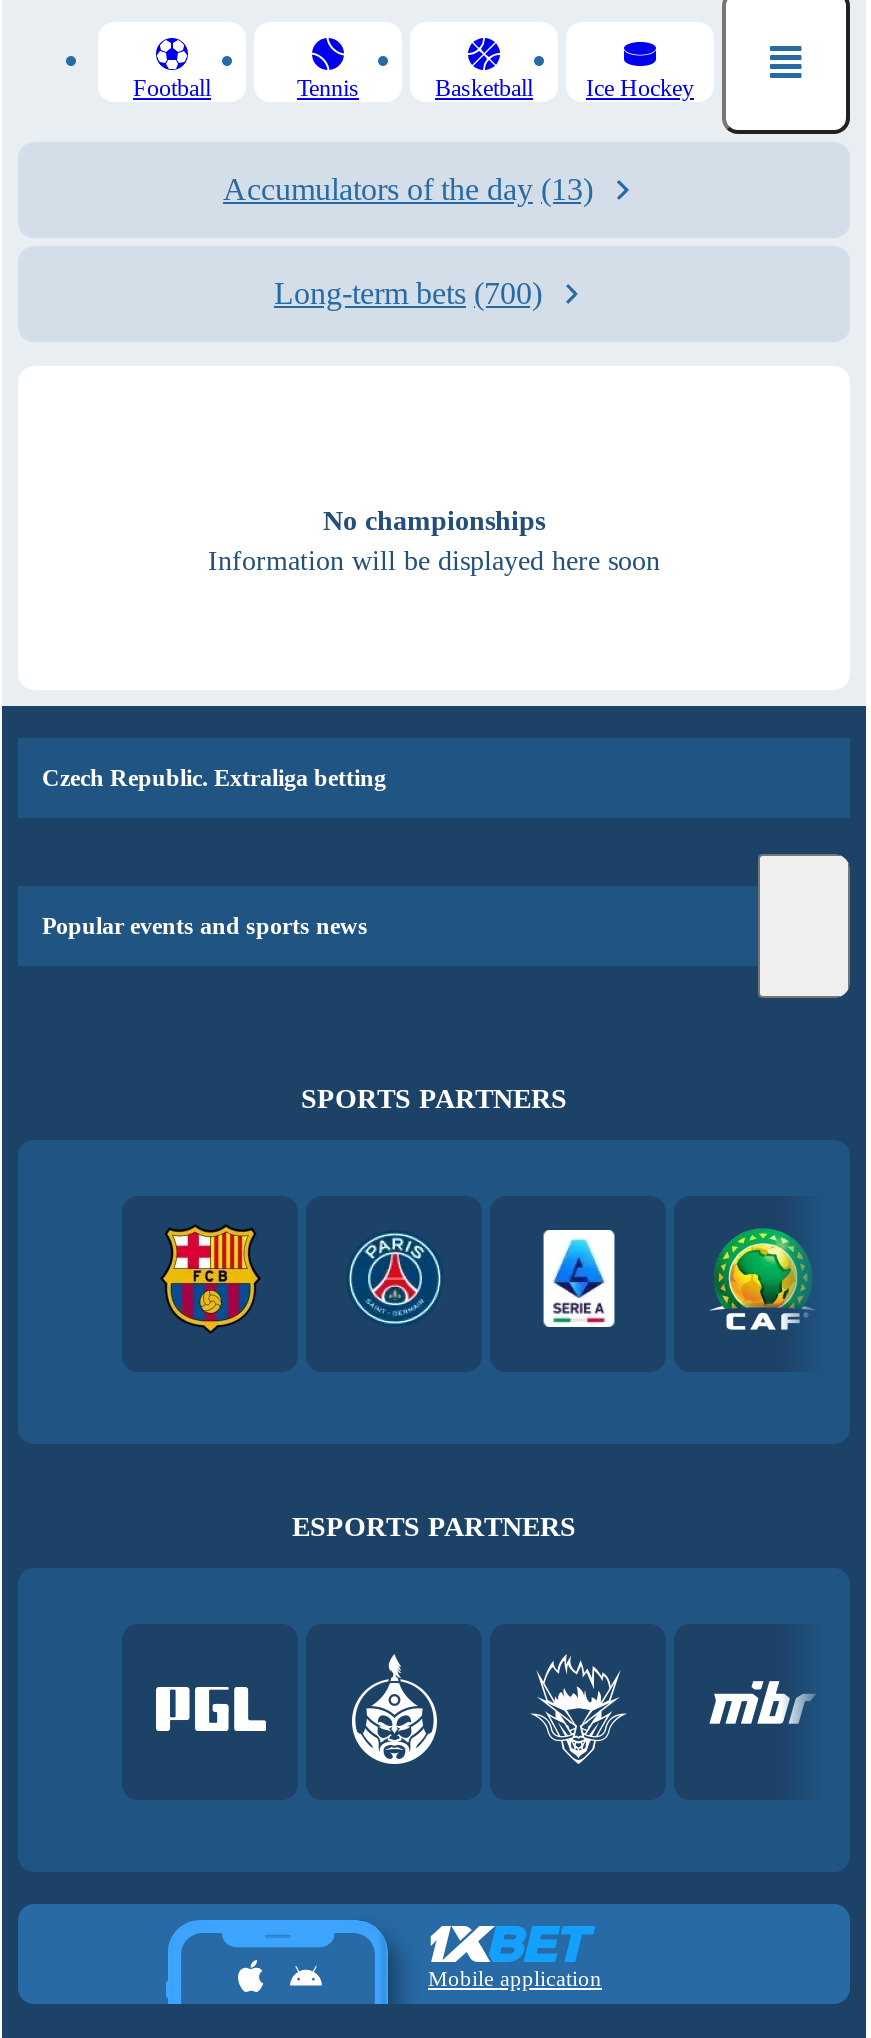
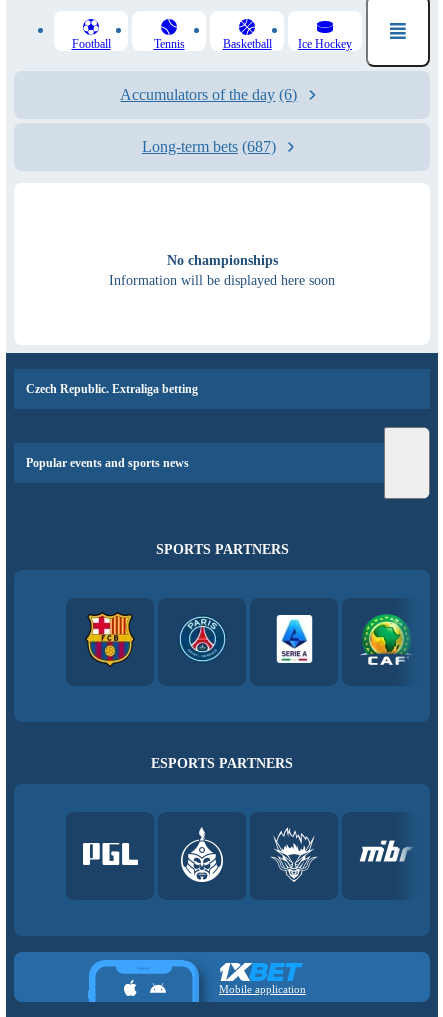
[223,172,593,206] Accumulators of the day (13) -> [120,86,297,103] Accumulators of the day (6)
[274,276,542,310] Long-term bets (700) -> [142,138,276,155] Long-term bets (687)

